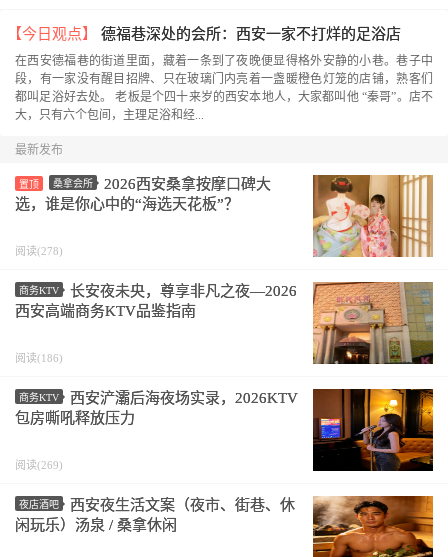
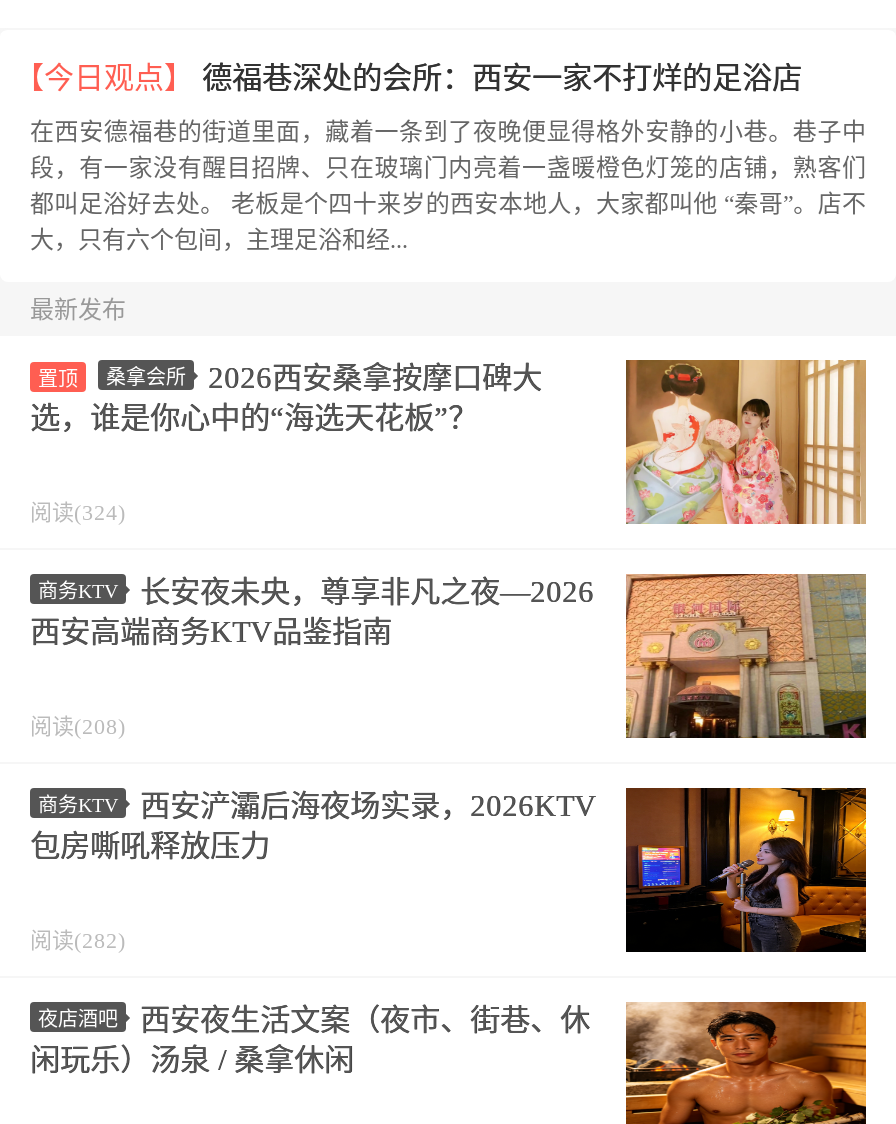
[15,245,63,257] 阅读(278) -> [30,501,126,525] 阅读(324)
[15,352,63,364] 阅读(186) -> [30,715,126,739] 阅读(208)
[15,459,63,471] 阅读(269) -> [30,929,126,953] 阅读(282)

